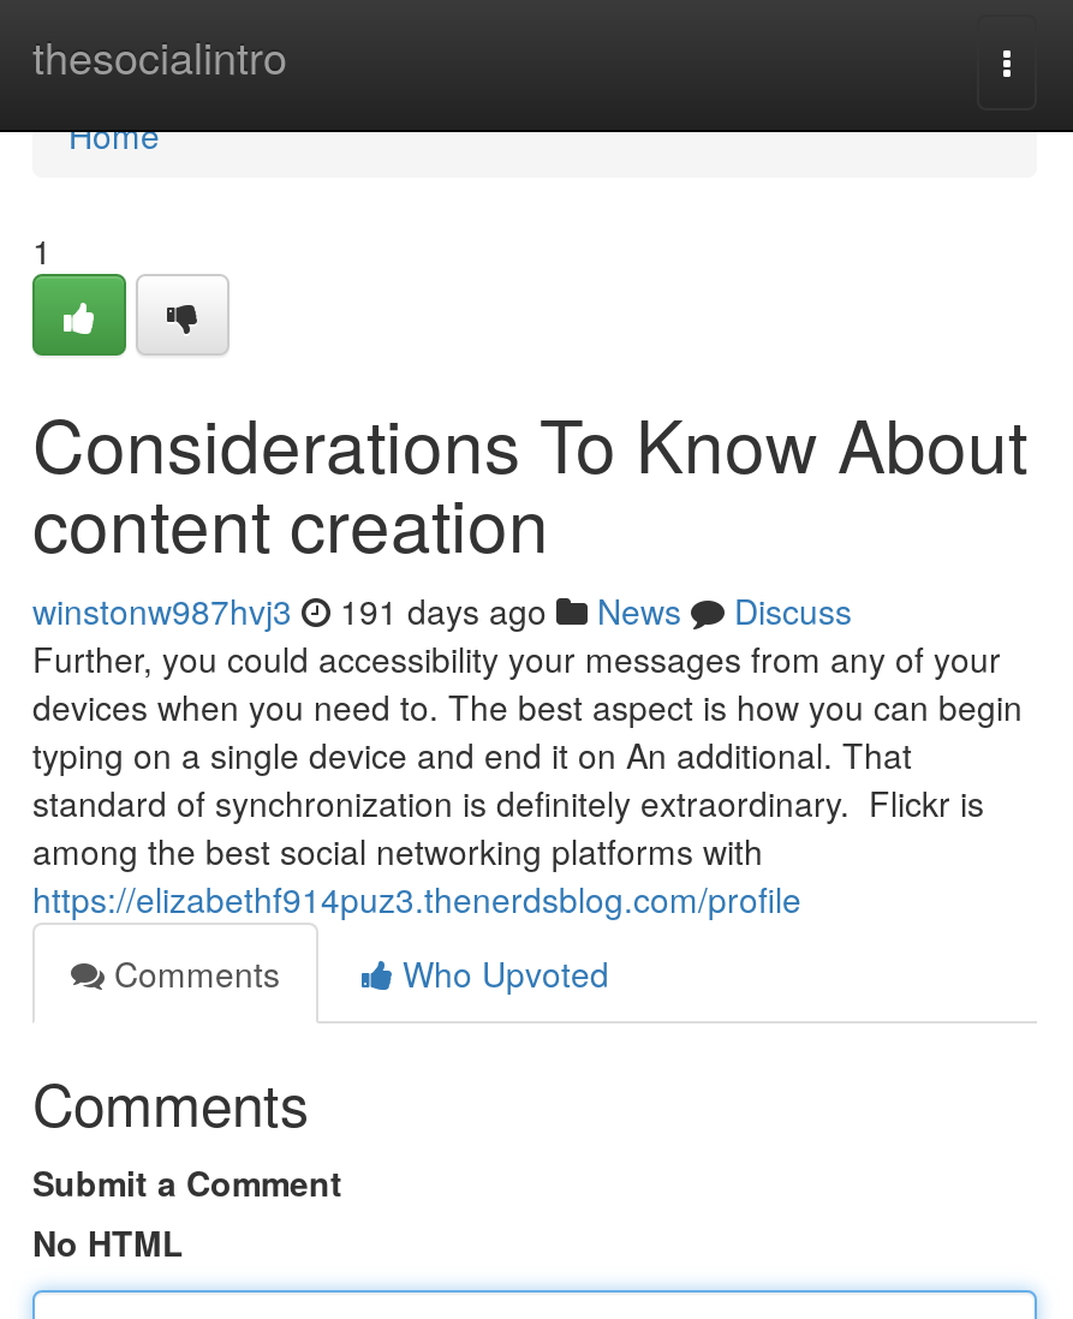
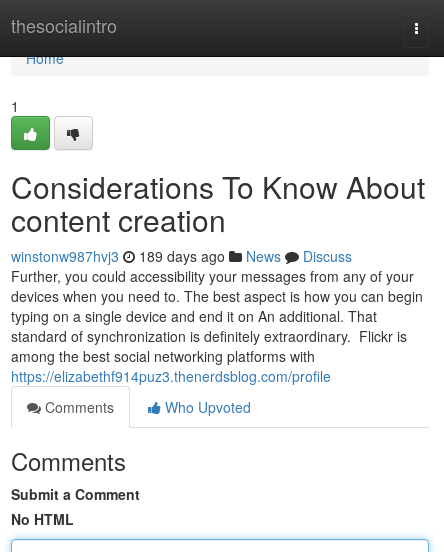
[32,586,852,634] winstonw987hvj3 191 days ago News Discuss -> [11,246,352,266] winstonw987hvj3 189 days ago News Discuss

